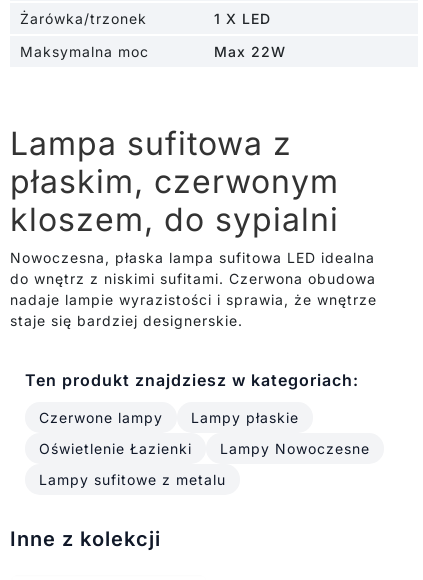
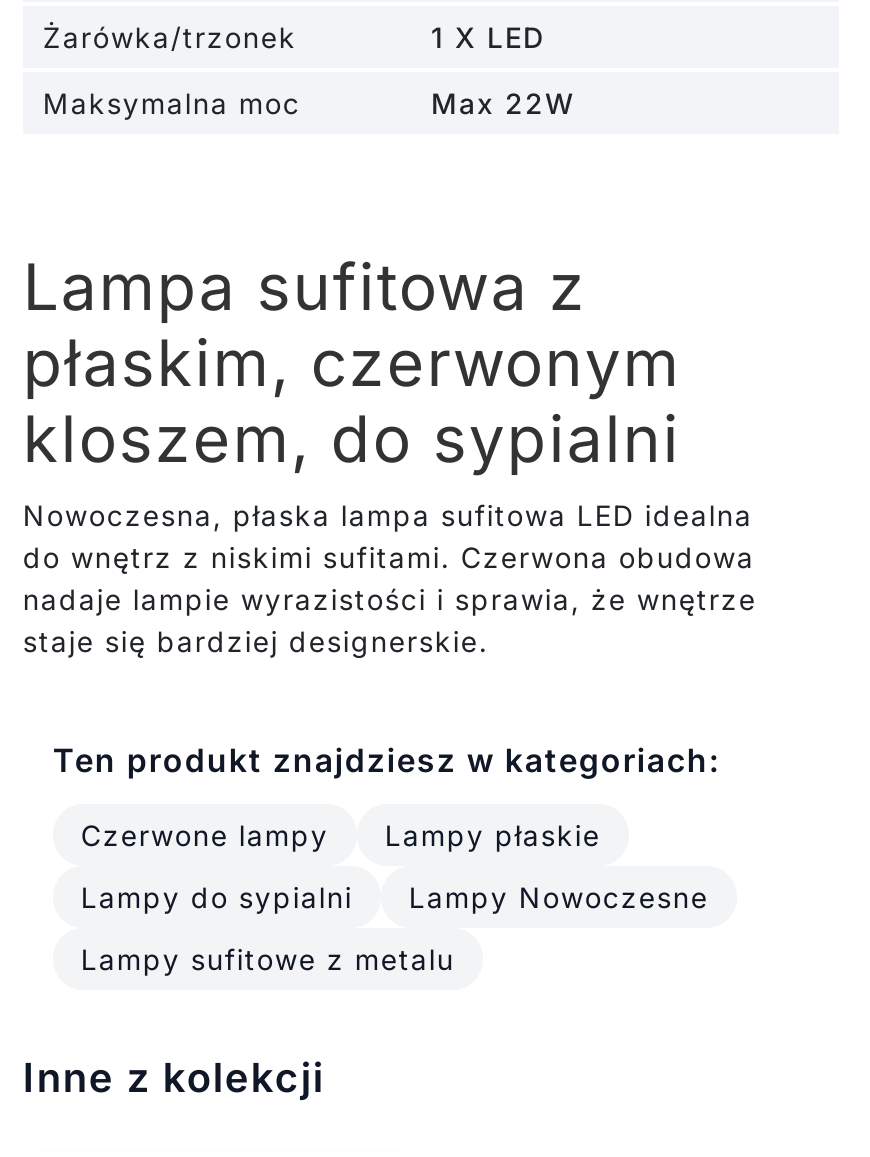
[39,440,192,457] Oświetlenie Łazienki -> [81,879,353,913] Lampy do sypialni

